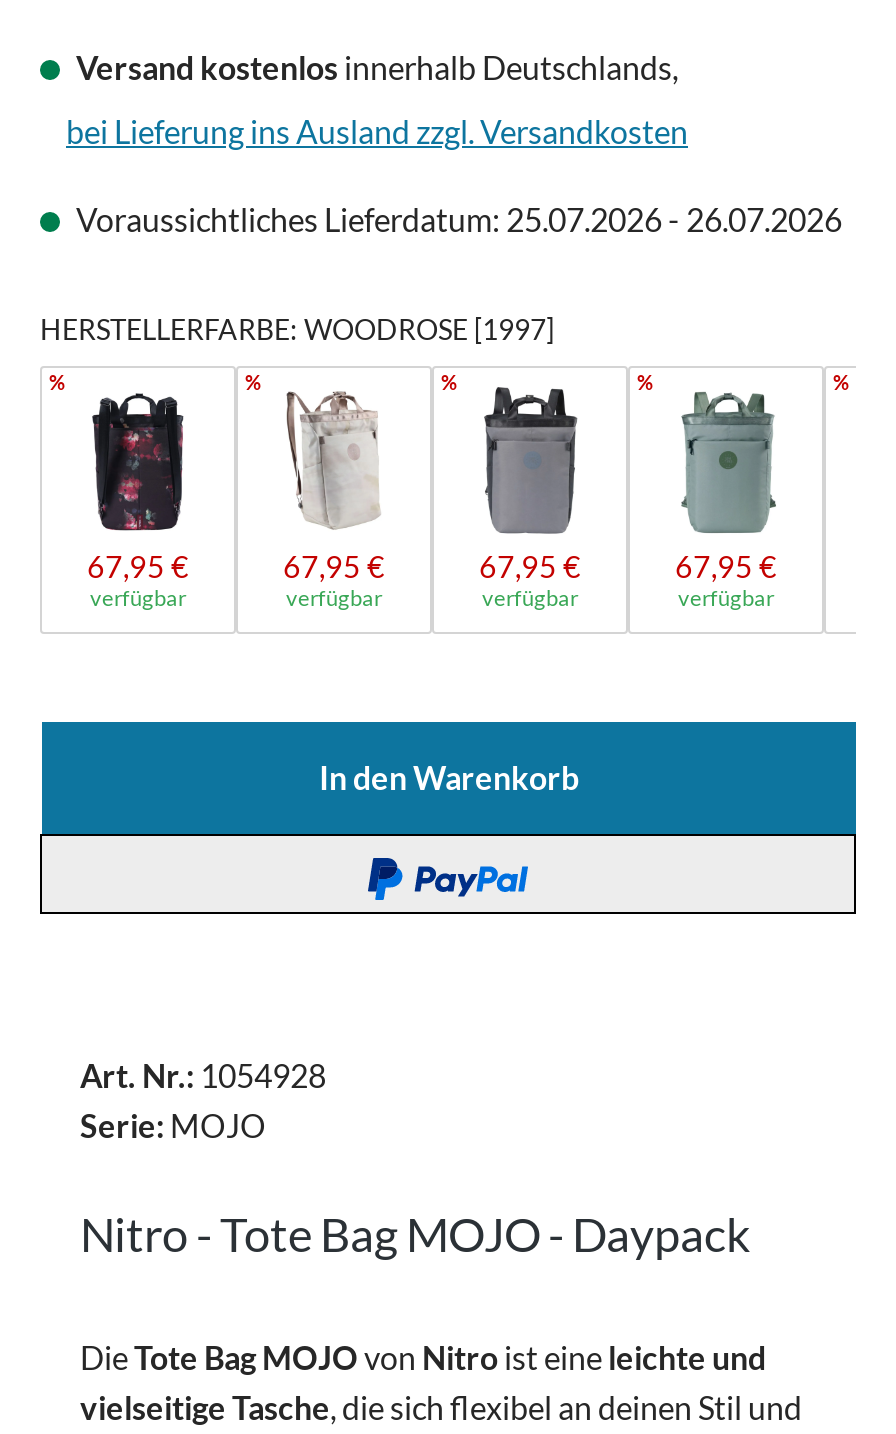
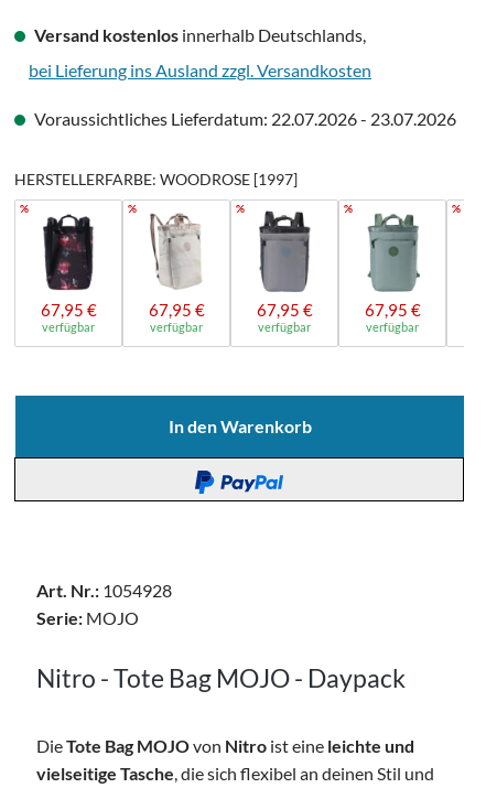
[70,200,842,238] Voraussichtliches Lieferdatum: 25.07.2026 - 26.07.2026 -> [31,108,456,129] Voraussichtliches Lieferdatum: 22.07.2026 - 23.07.2026

